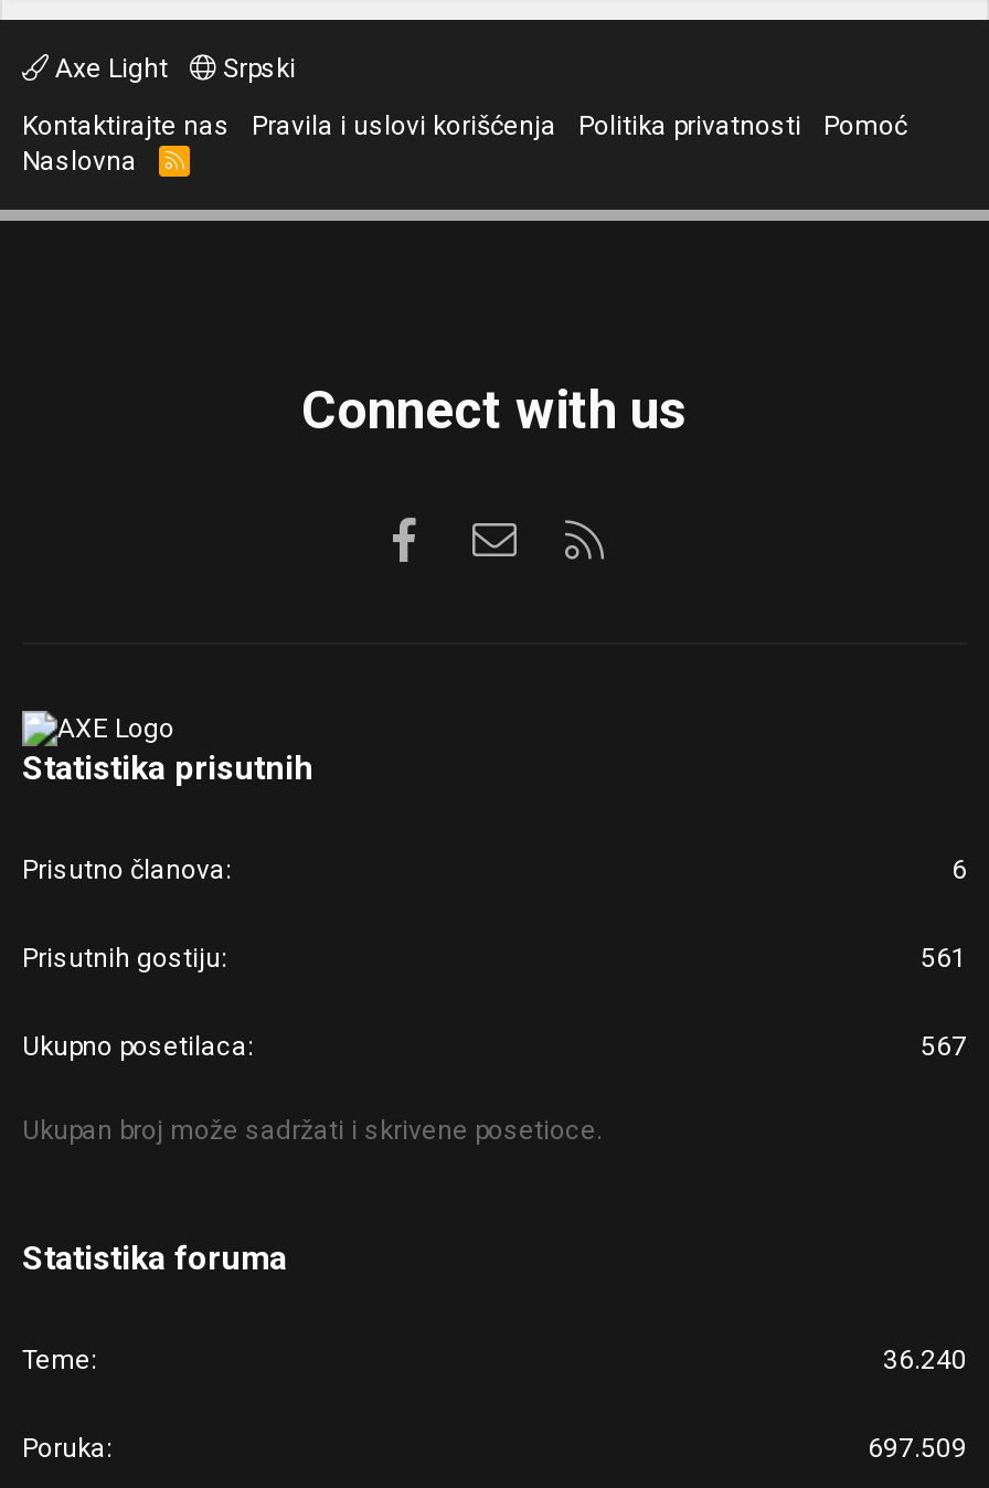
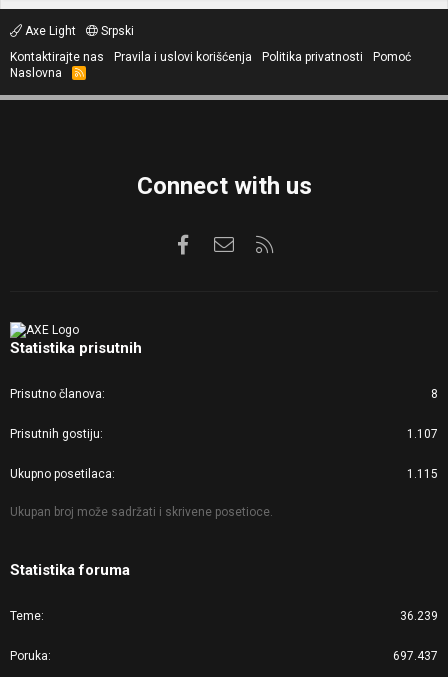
[951,854,967,885] 6 -> [431,387,438,401] 8
[921,943,967,974] 561 -> [407,427,438,441] 1.107
[921,1031,967,1062] 567 -> [407,467,438,481] 1.115
[883,1344,967,1375] 36.240 -> [400,609,438,623] 36.239
[868,1433,967,1464] 697.509 -> [393,649,438,663] 697.437

